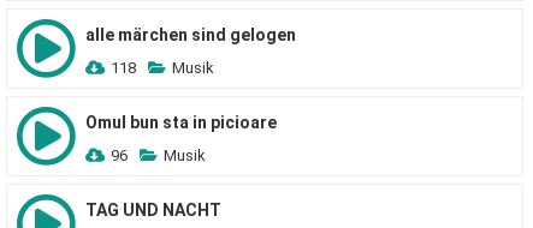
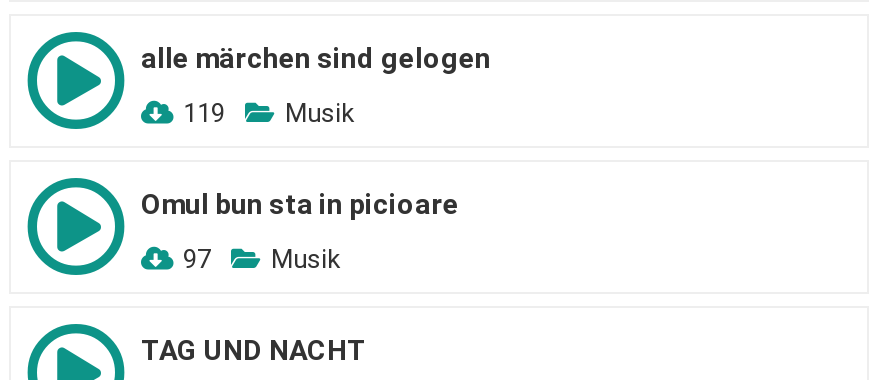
[111,59,214,77] 118 Musik -> [183,98,355,128] 119 Musik
[111,146,206,164] 96 Musik -> [183,244,341,274] 97 Musik

